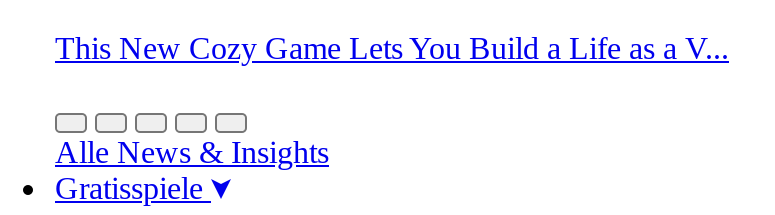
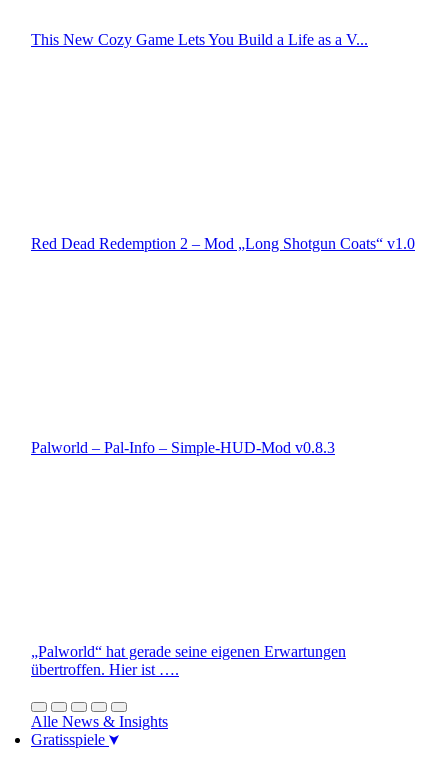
none -> [31,235,415,252] Red Dead Redemption 2 – Mod „Long Shotgun Coats“ v1.0
none -> [31,439,335,456] Palworld – Pal-Info – Simple-HUD-Mod v0.8.3
none -> [31,643,346,678] „Palworld“ hat gerade seine eigenen Erwartungen | übertroffen. Hier ist ….

